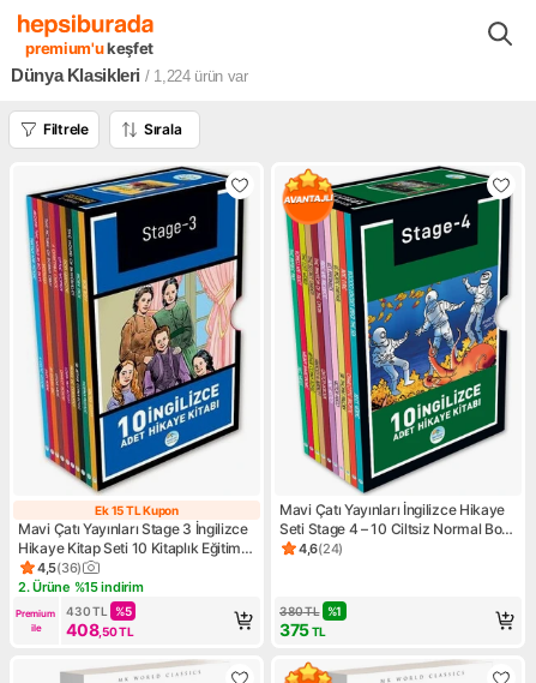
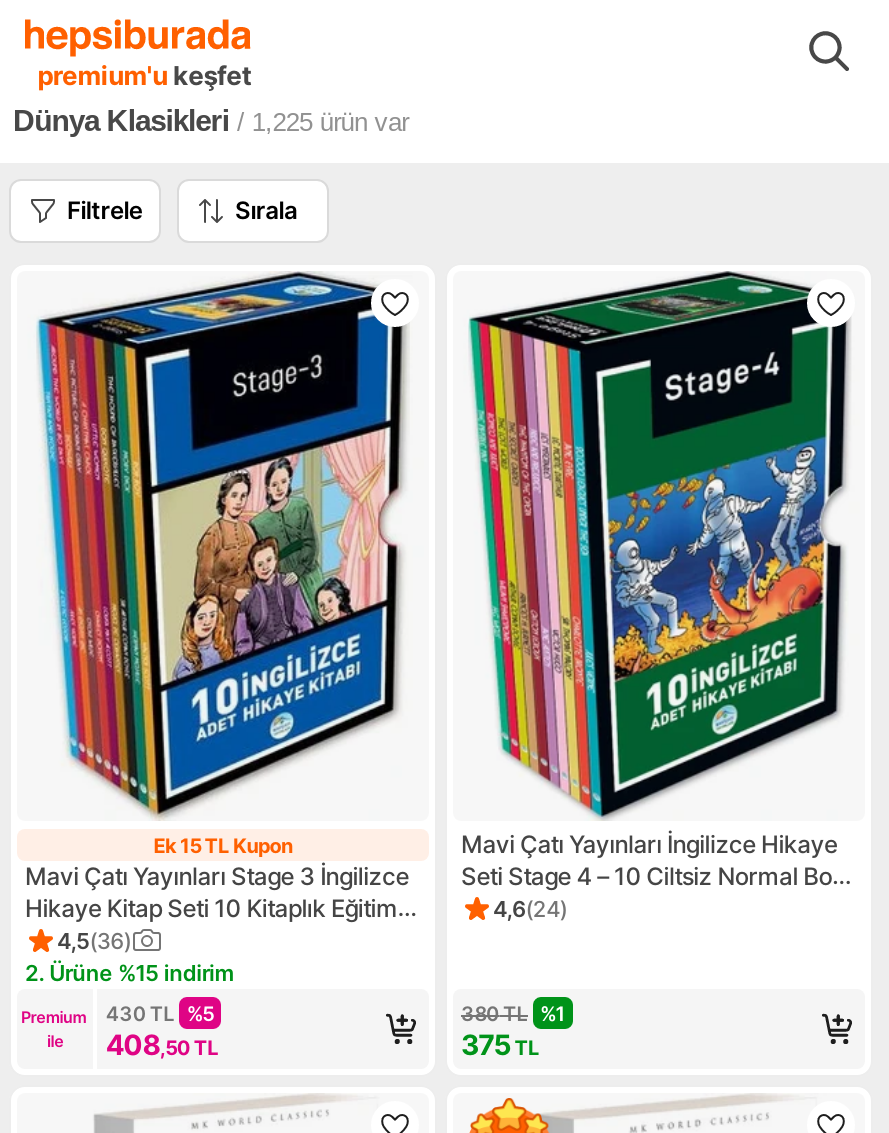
[11,65,248,85] Dünya Klasikleri / 1,224 ürün var -> [13,103,409,137] Dünya Klasikleri / 1,225 ürün var
[282,168,335,224] [image] -> [467,277,551,367] [image]

